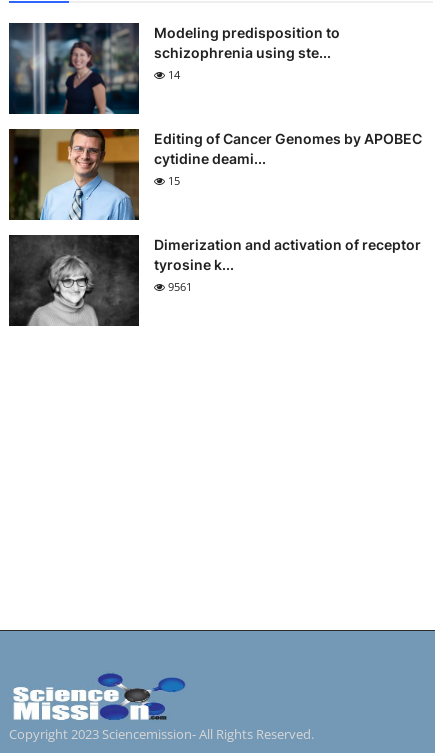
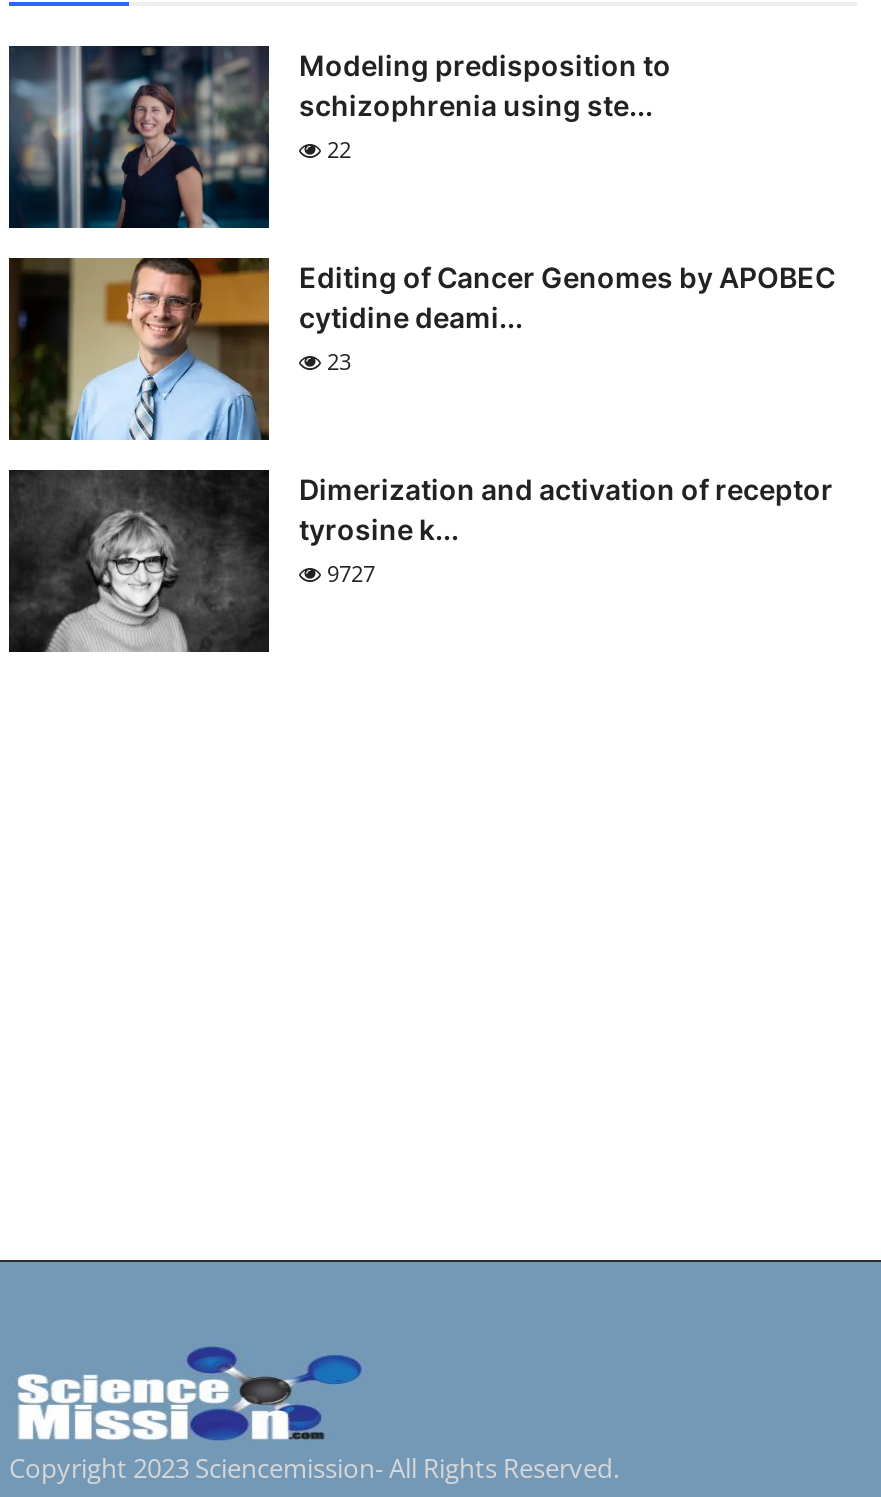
[165,67,180,82] 14 -> [321,135,351,165] 22
[165,173,180,188] 15 -> [321,347,351,377] 23
[165,279,192,294] 9561 -> [321,559,375,589] 9727

